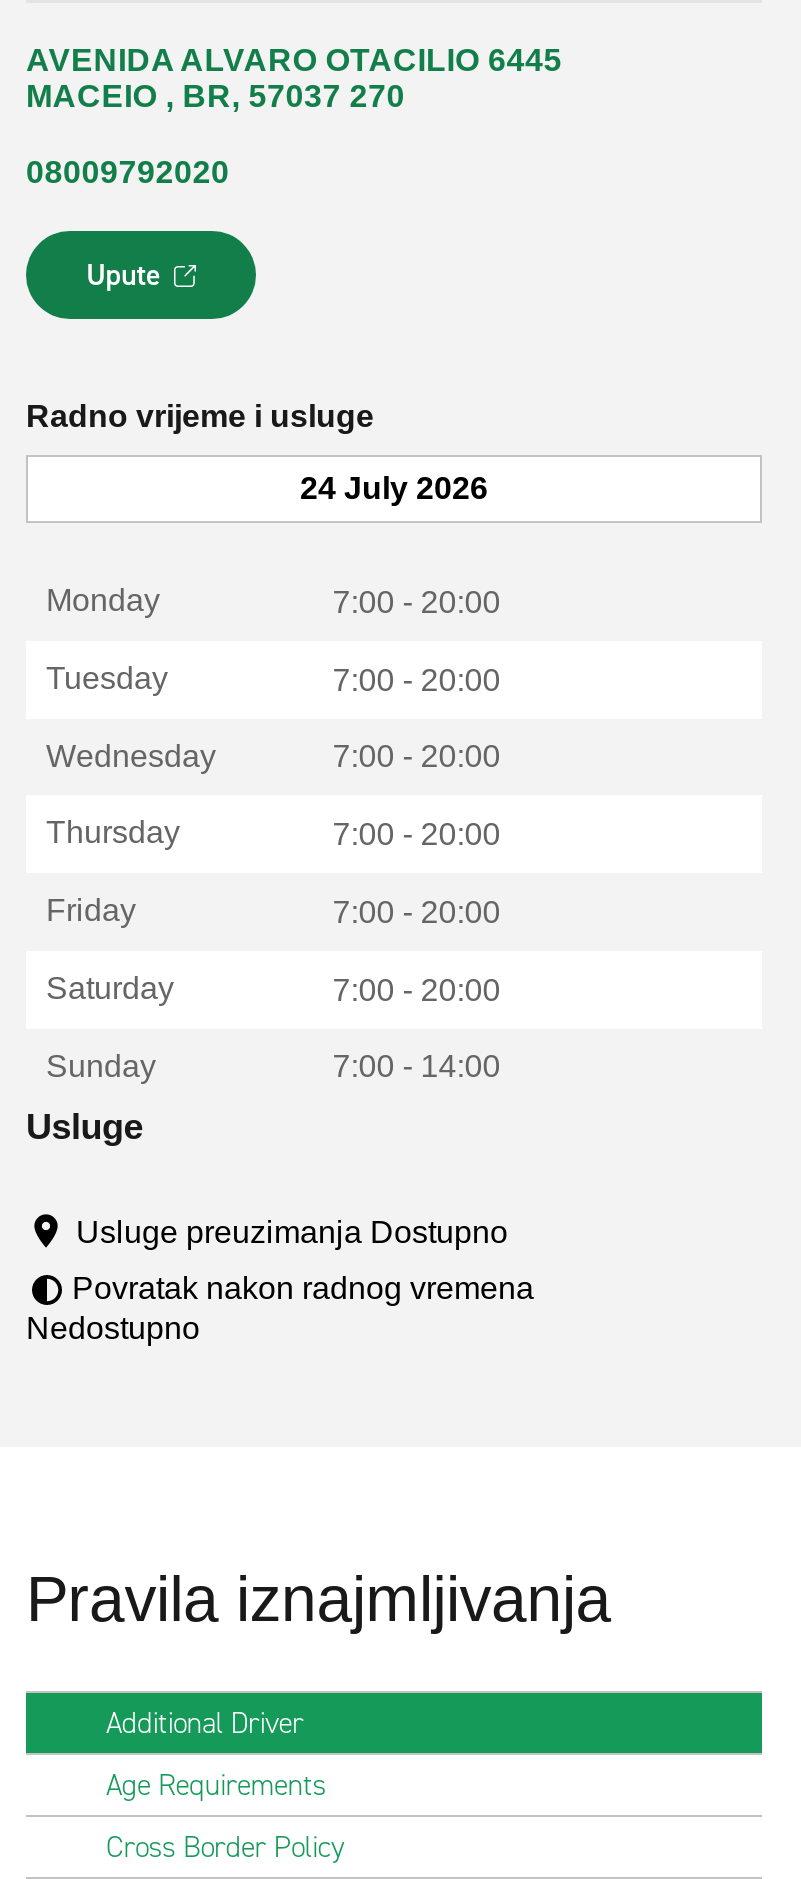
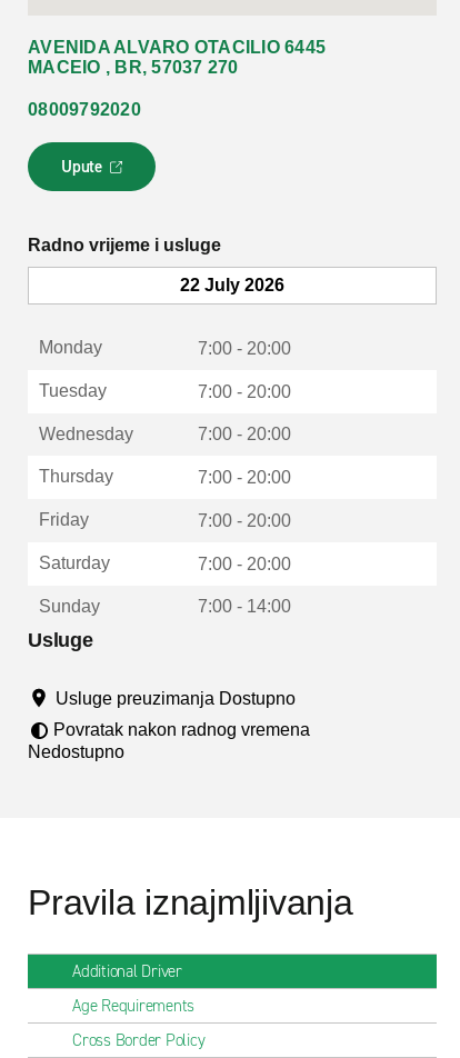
[300,471,488,505] 24 July 2026 -> [180,276,284,295] 22 July 2026

